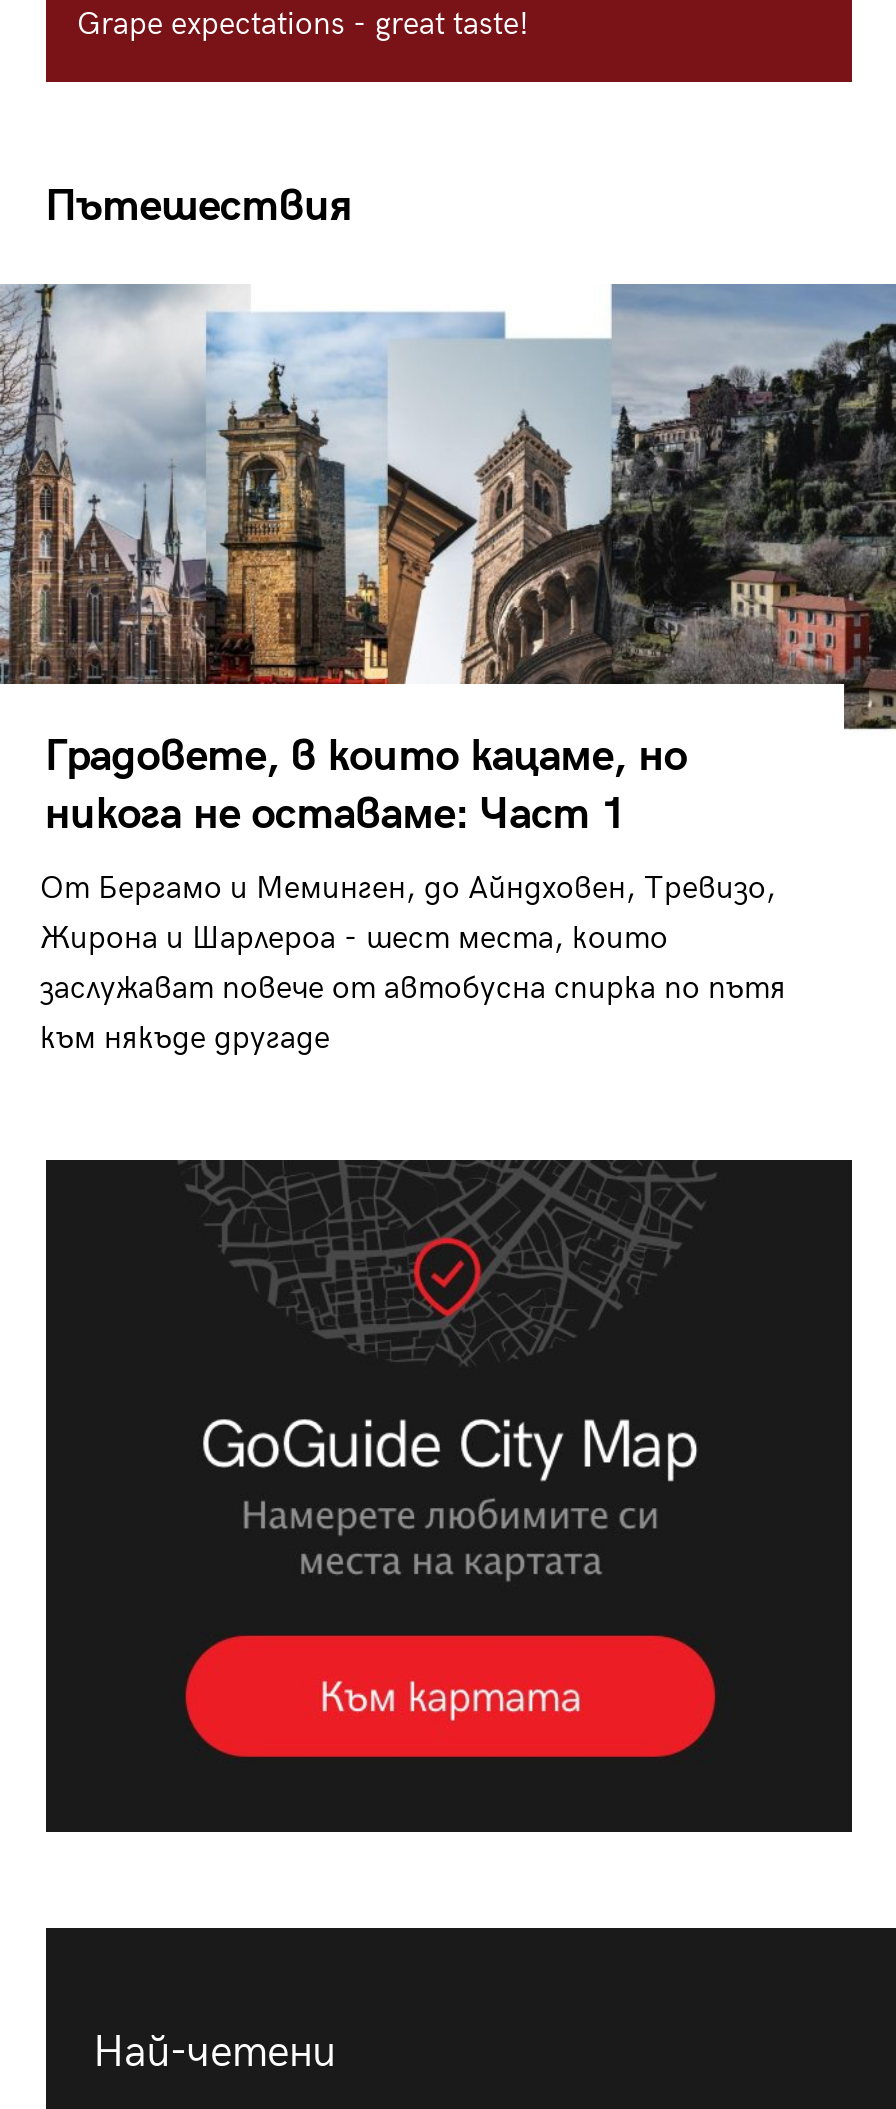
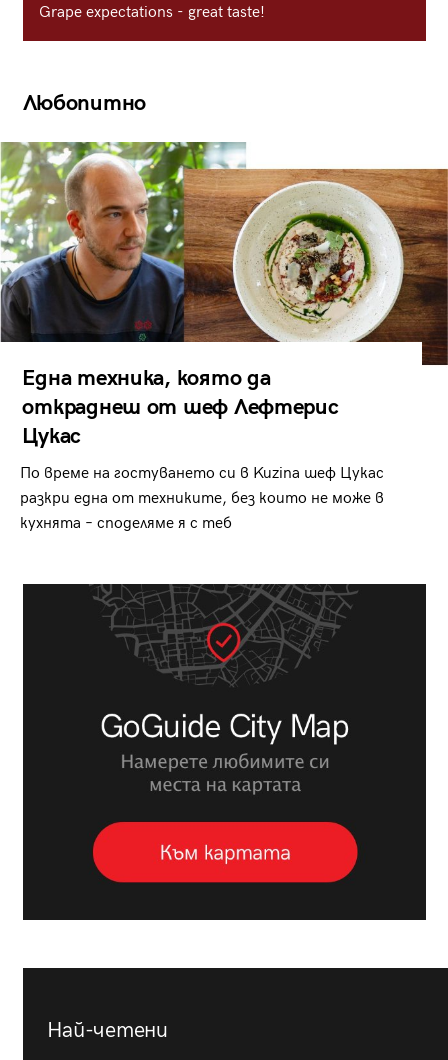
[45,180,353,234] Пътешествия -> [22,90,146,117] Любопитно
[6,282,890,842] [image] | Градовете, в които кацаме, но | никога не оставаме: Част 1 -> [3,141,445,450] [image] | Една техника, която да | откраднеш от шеф Лефтерис | Цукас
[40,870,786,1058] От Бергамо и Меминген, до Айндховен, Тревизо, | Жирона и Шарлероа - шест места, които | заслужават повече от автобусна спирка по пътя | към някъде другаде -> [20,464,384,533] По време на гостуването си в Kuzina шеф Цукас | разкри една от техниките, без които не може в | кухнята – споделяме я с теб

